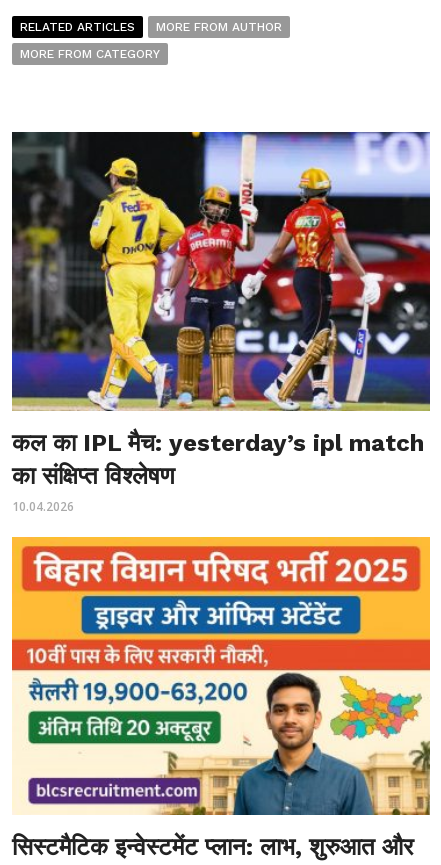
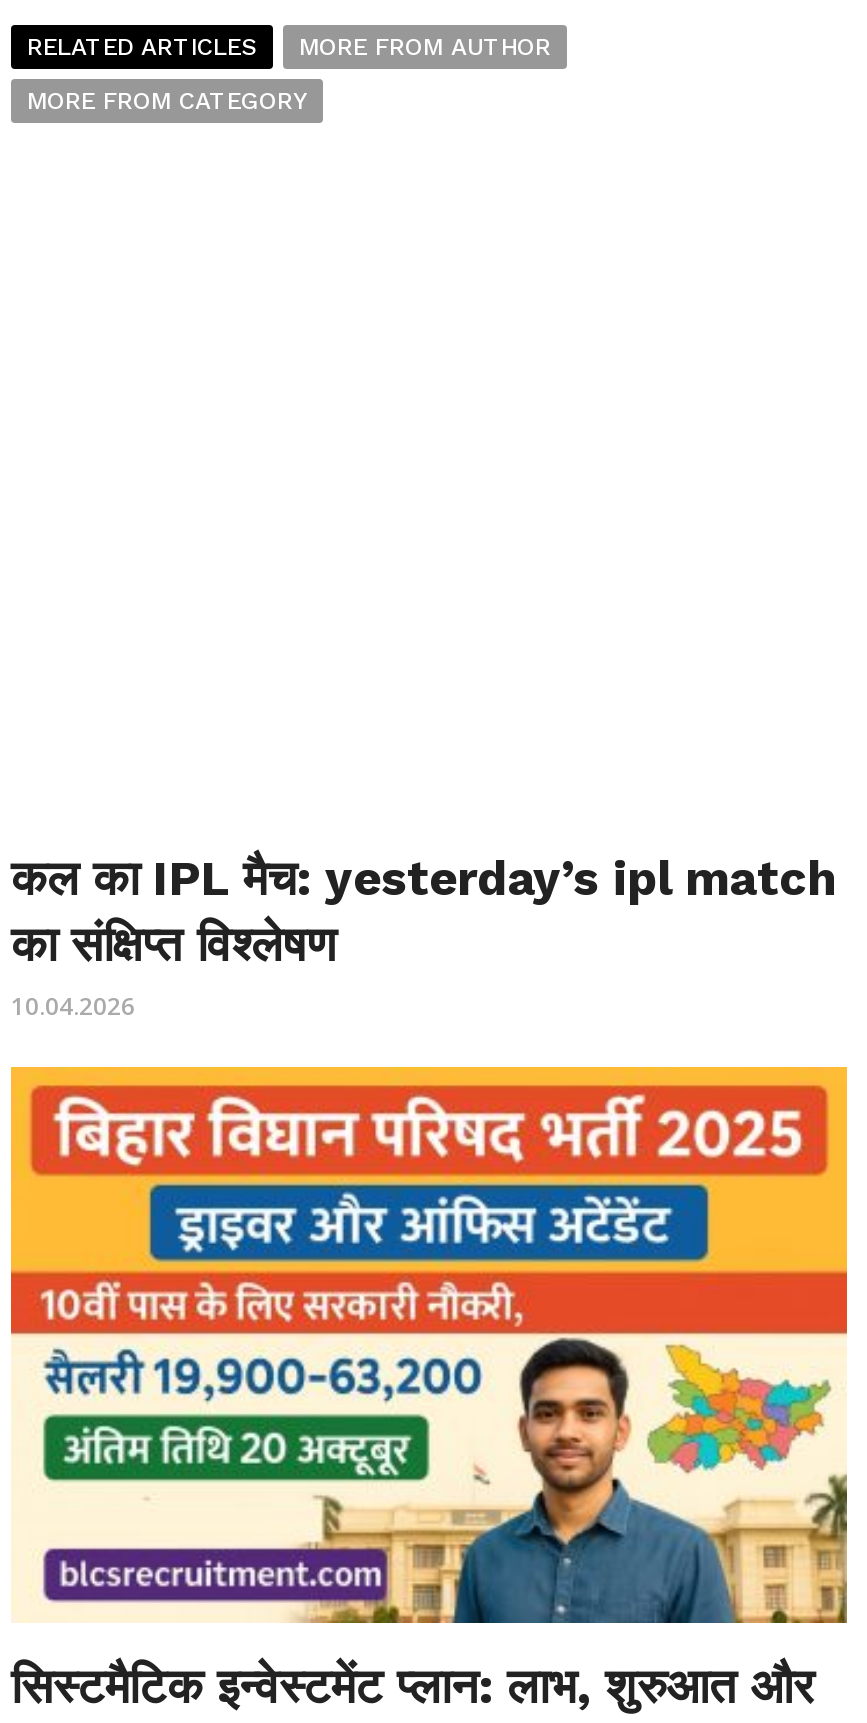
[11,131,431,412] [image] -> none

